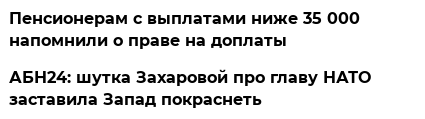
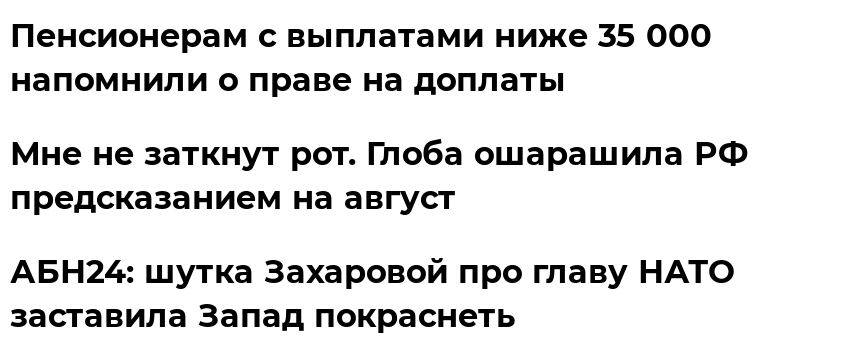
none -> [10,135,748,217] Мне не заткнут рот. Глоба ошарашила РФ | предсказанием на август

